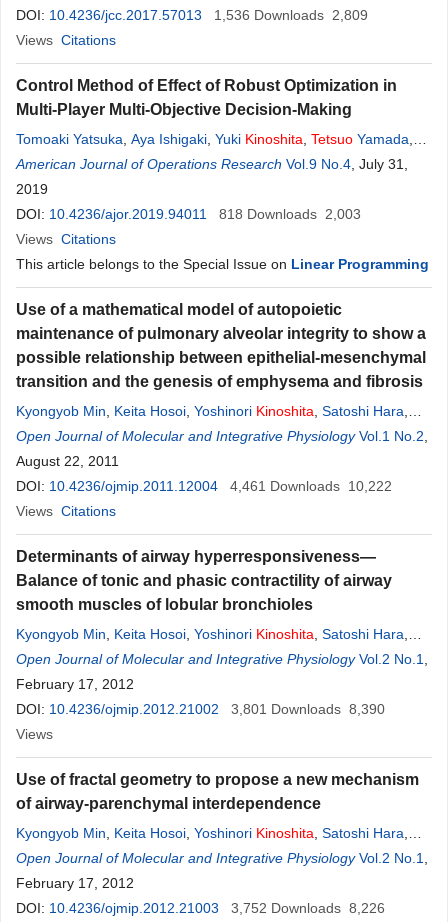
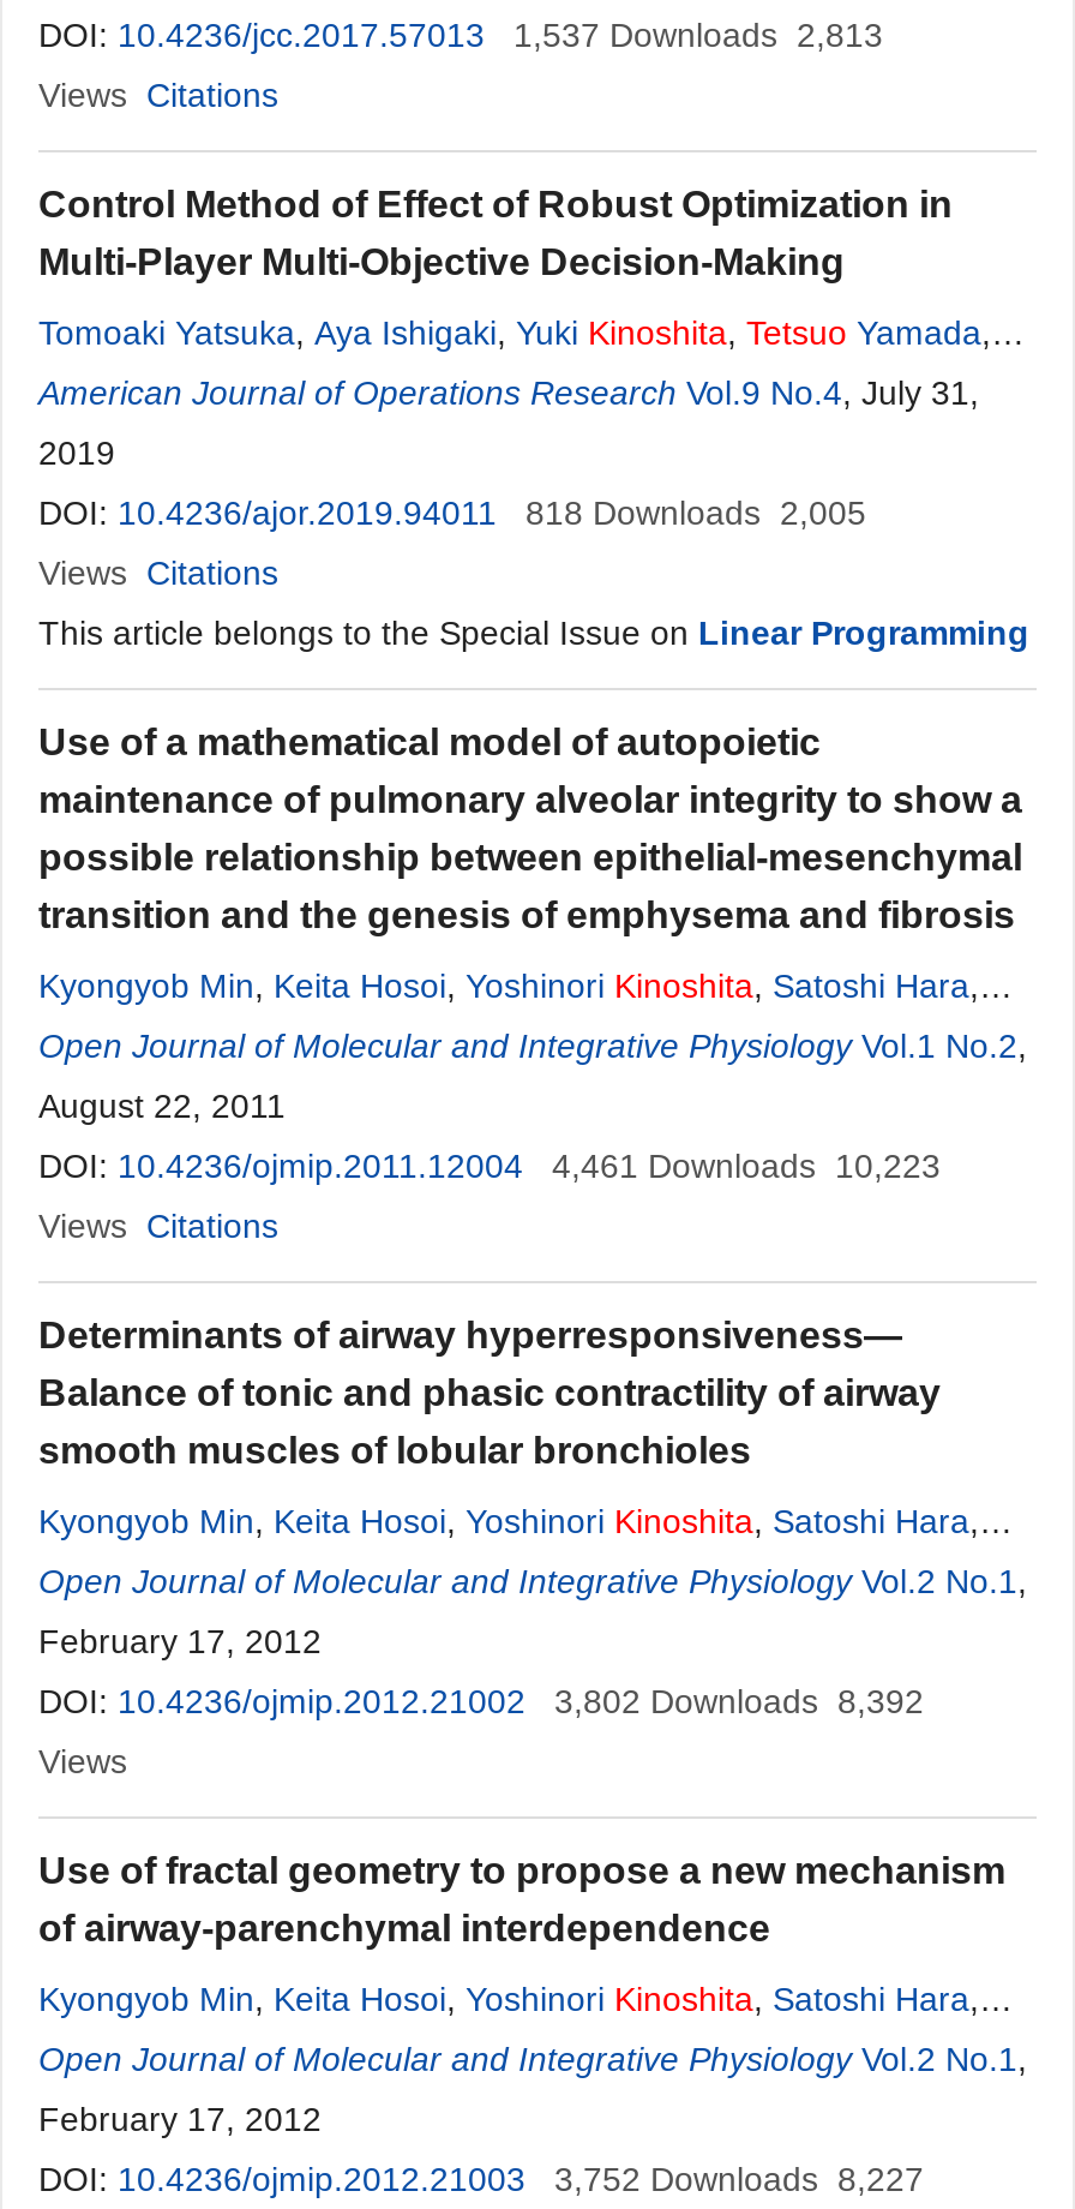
[16,7,368,23] DOI: 10.4236/jcc.2017.57013 1,536 Downloads 2,809 -> [38,16,883,54] DOI: 10.4236/jcc.2017.57013 1,537 Downloads 2,813
[16,206,361,222] DOI: 10.4236/ajor.2019.94011 818 Downloads 2,003 -> [38,493,866,532] DOI: 10.4236/ajor.2019.94011 818 Downloads 2,005
[16,478,392,494] DOI: 10.4236/ojmip.2011.12004 4,461 Downloads 10,222 -> [38,1147,941,1185] DOI: 10.4236/ojmip.2011.12004 4,461 Downloads 10,223
[16,701,385,717] DOI: 10.4236/ojmip.2012.21002 3,801 Downloads 8,390 -> [38,1682,924,1720] DOI: 10.4236/ojmip.2012.21002 3,802 Downloads 8,392
[16,900,385,916] DOI: 10.4236/ojmip.2012.21003 3,752 Downloads 8,226 -> [38,2160,924,2198] DOI: 10.4236/ojmip.2012.21003 3,752 Downloads 8,227

